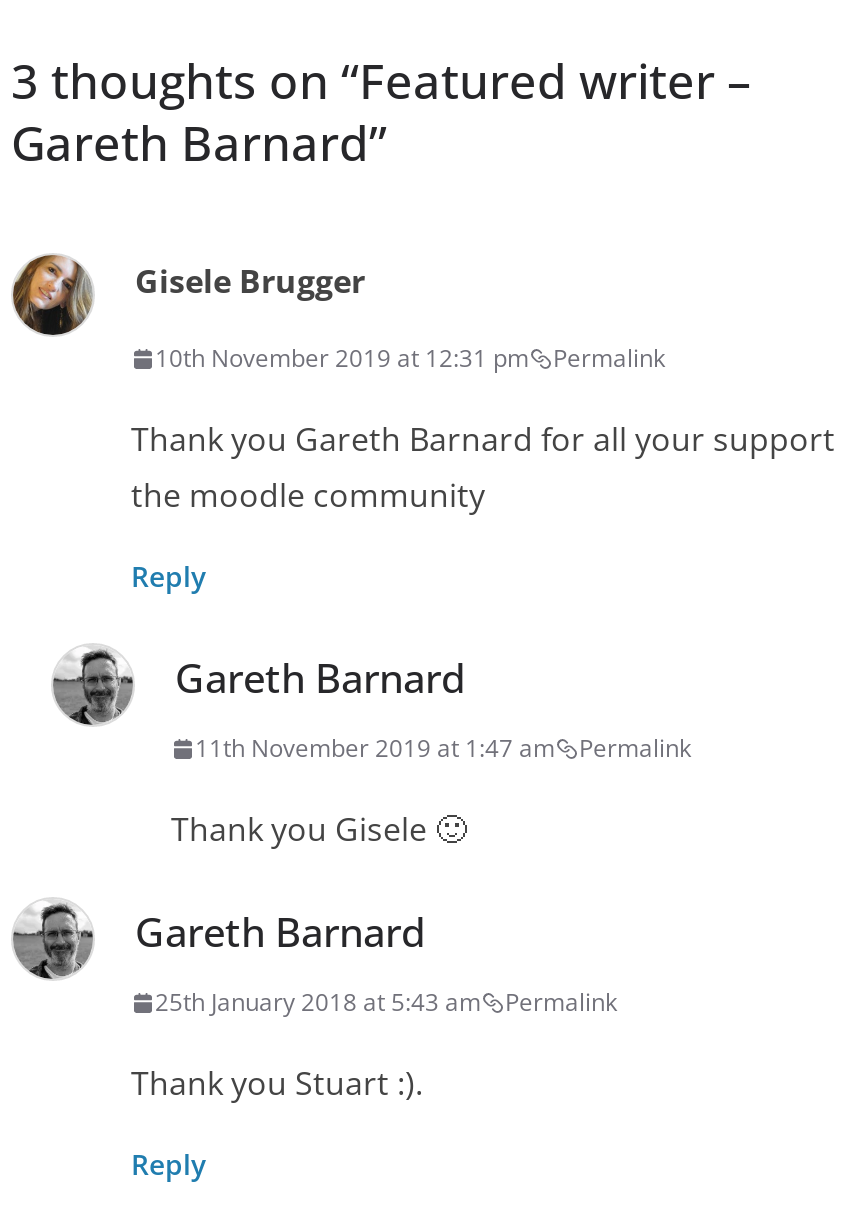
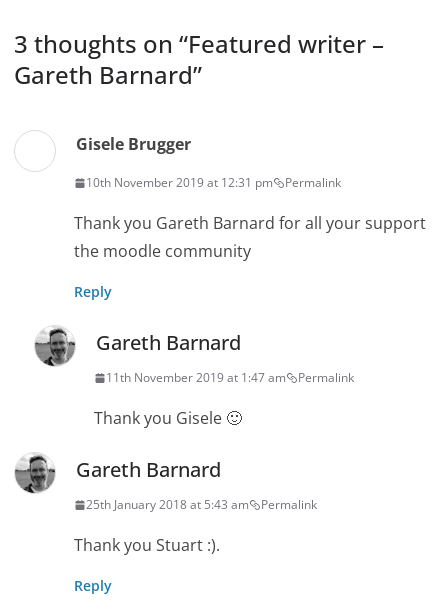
[11,253,95,337] [image] -> none

